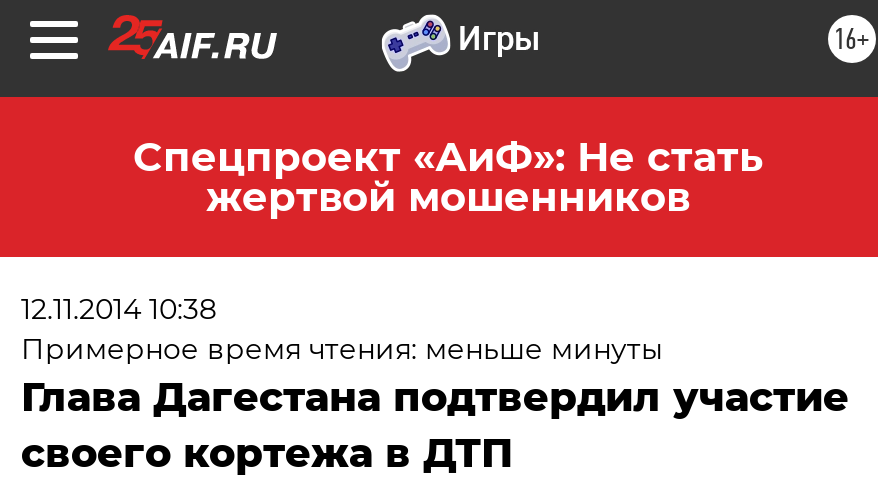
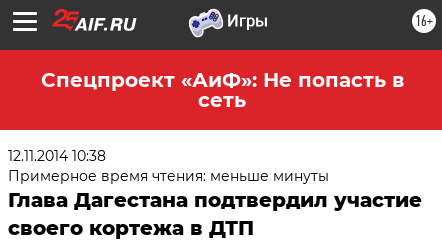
[133,133,763,221] Спецпроект «АиФ»: Не стать | жертвой мошенников -> [40,68,403,112] Спецпроект «АиФ»: Не попасть в | сеть

